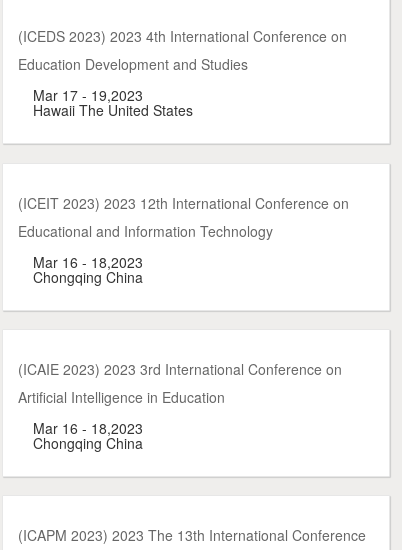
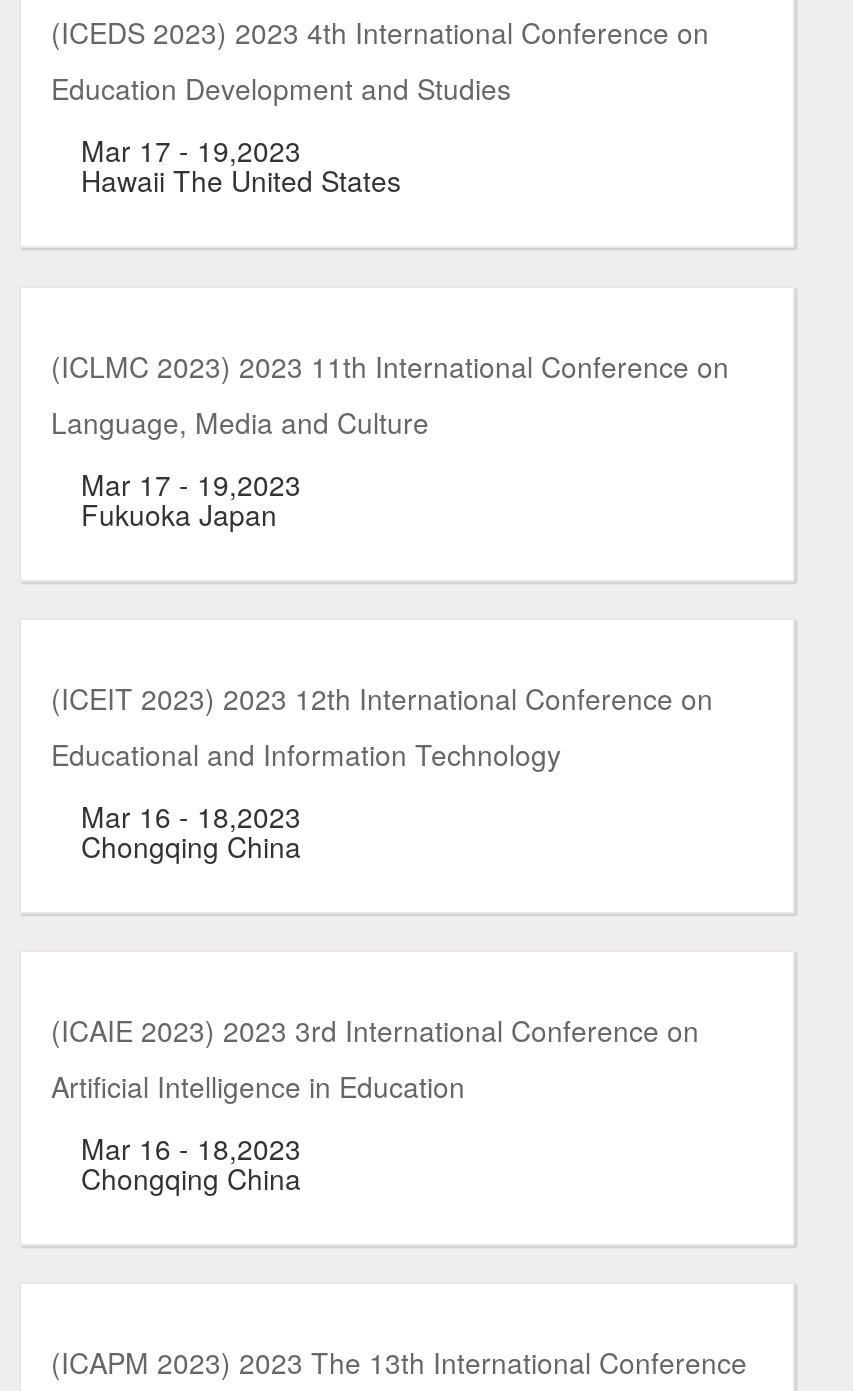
none -> [51,345,729,533] (ICLMC 2023) 2023 11th International Conference on | Language, Media and Culture | Mar 17 - 19,2023 | Fukuoka Japan

